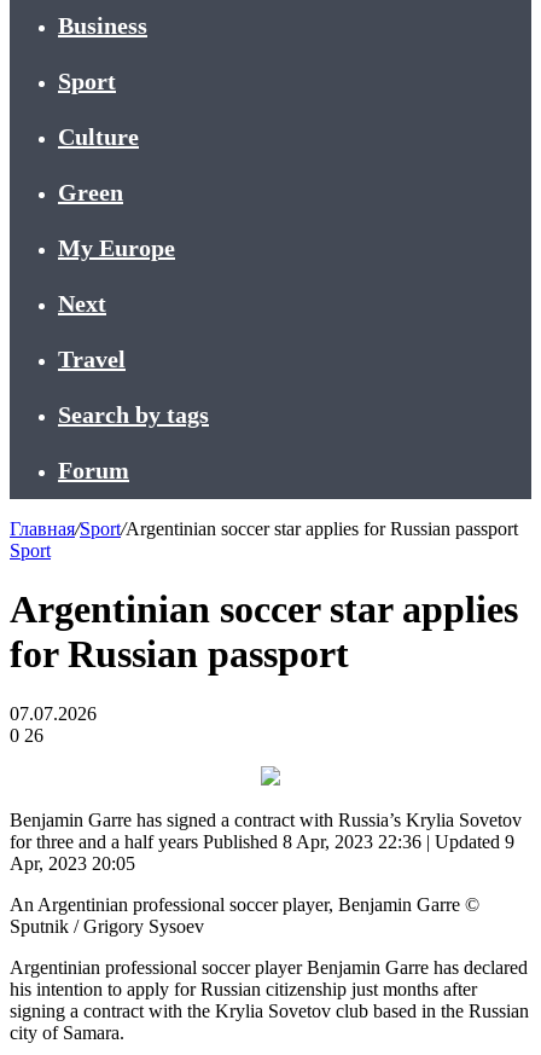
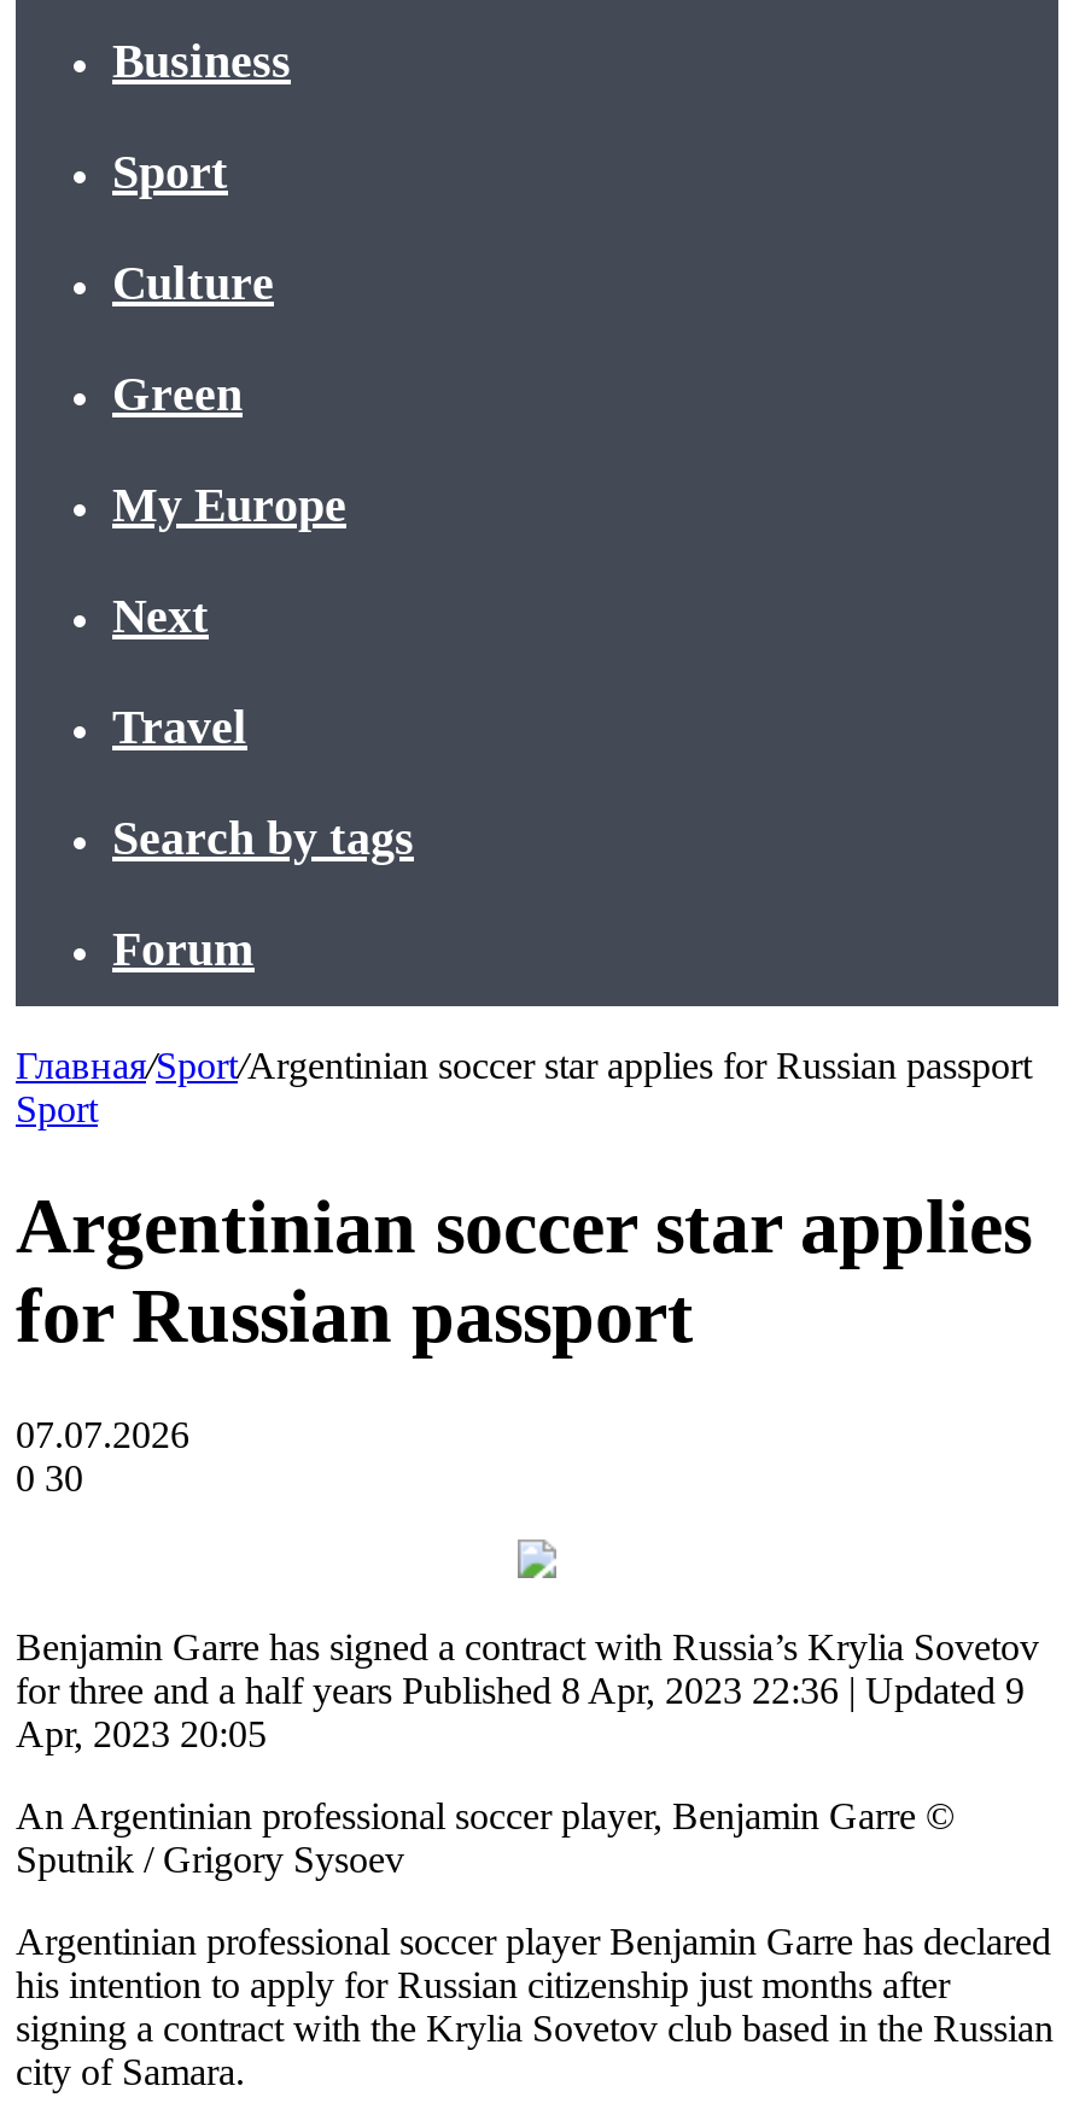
[10,725,43,746] 0 26 -> [16,1457,83,1498] 0 30

